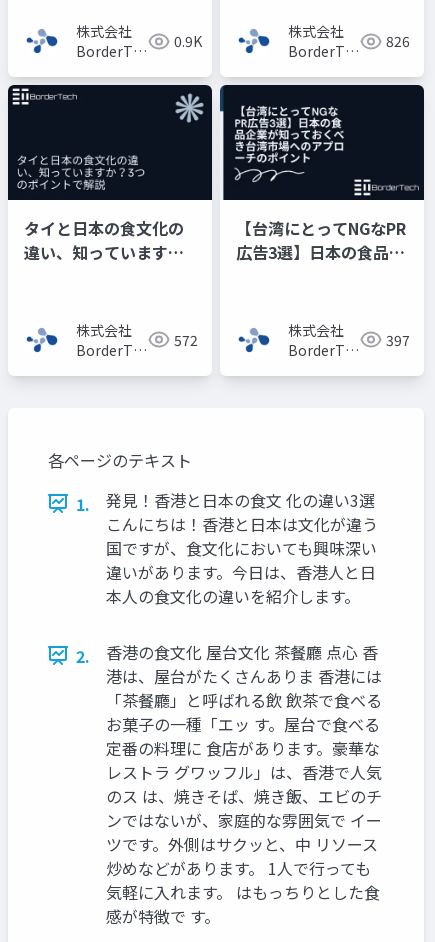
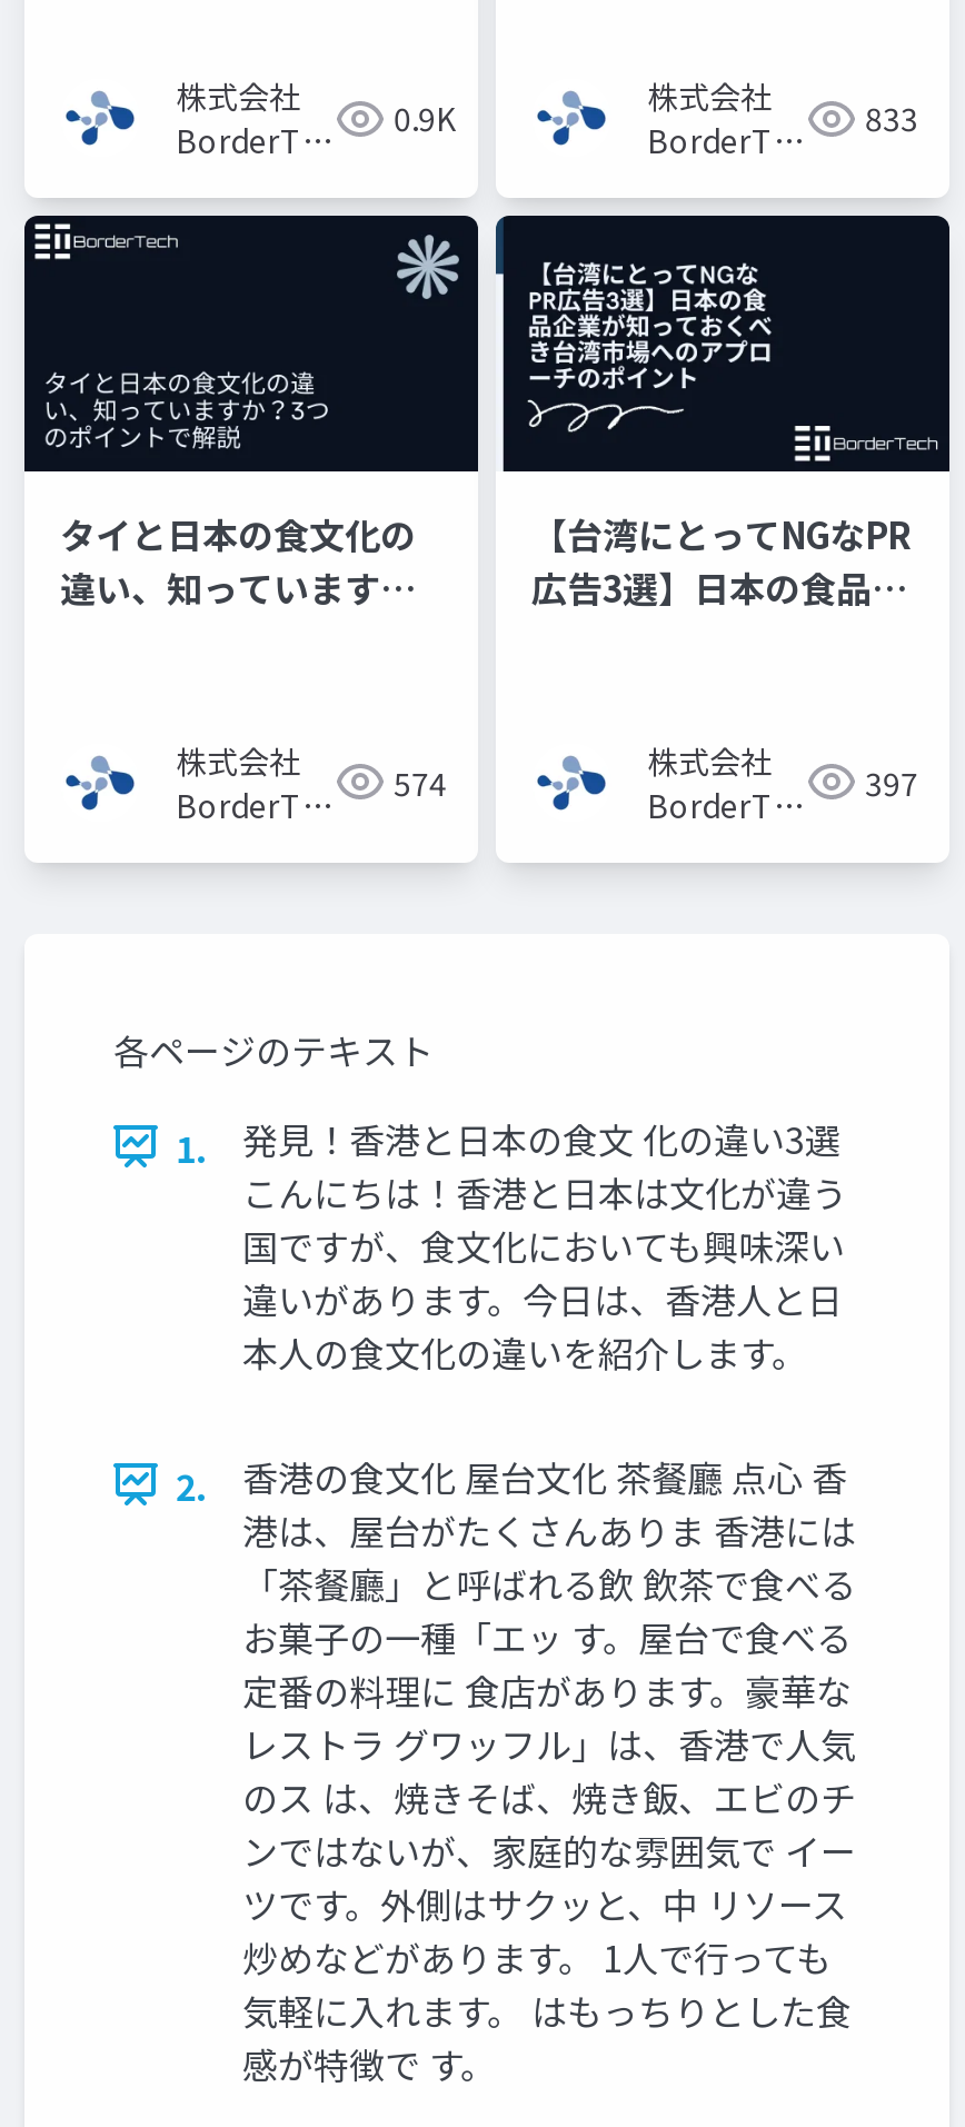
[386,31,410,51] 826 -> [865,96,918,140] 833
[174,330,198,350] 572 -> [394,760,447,805] 574

